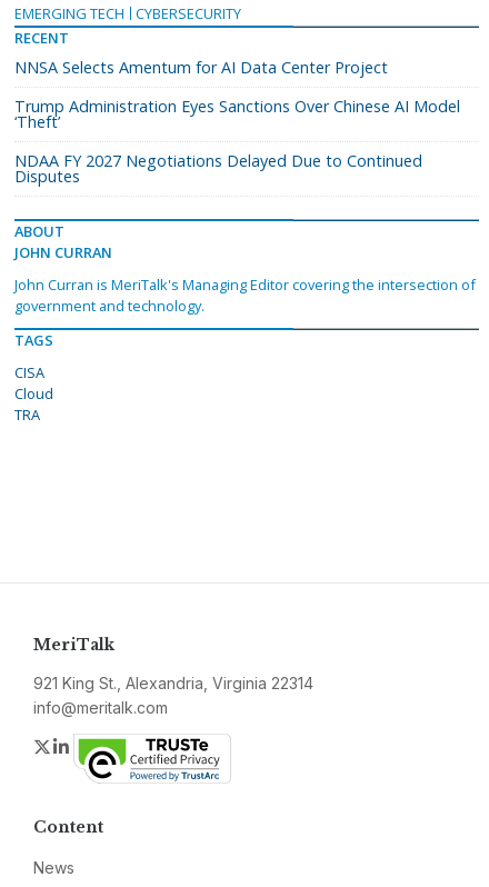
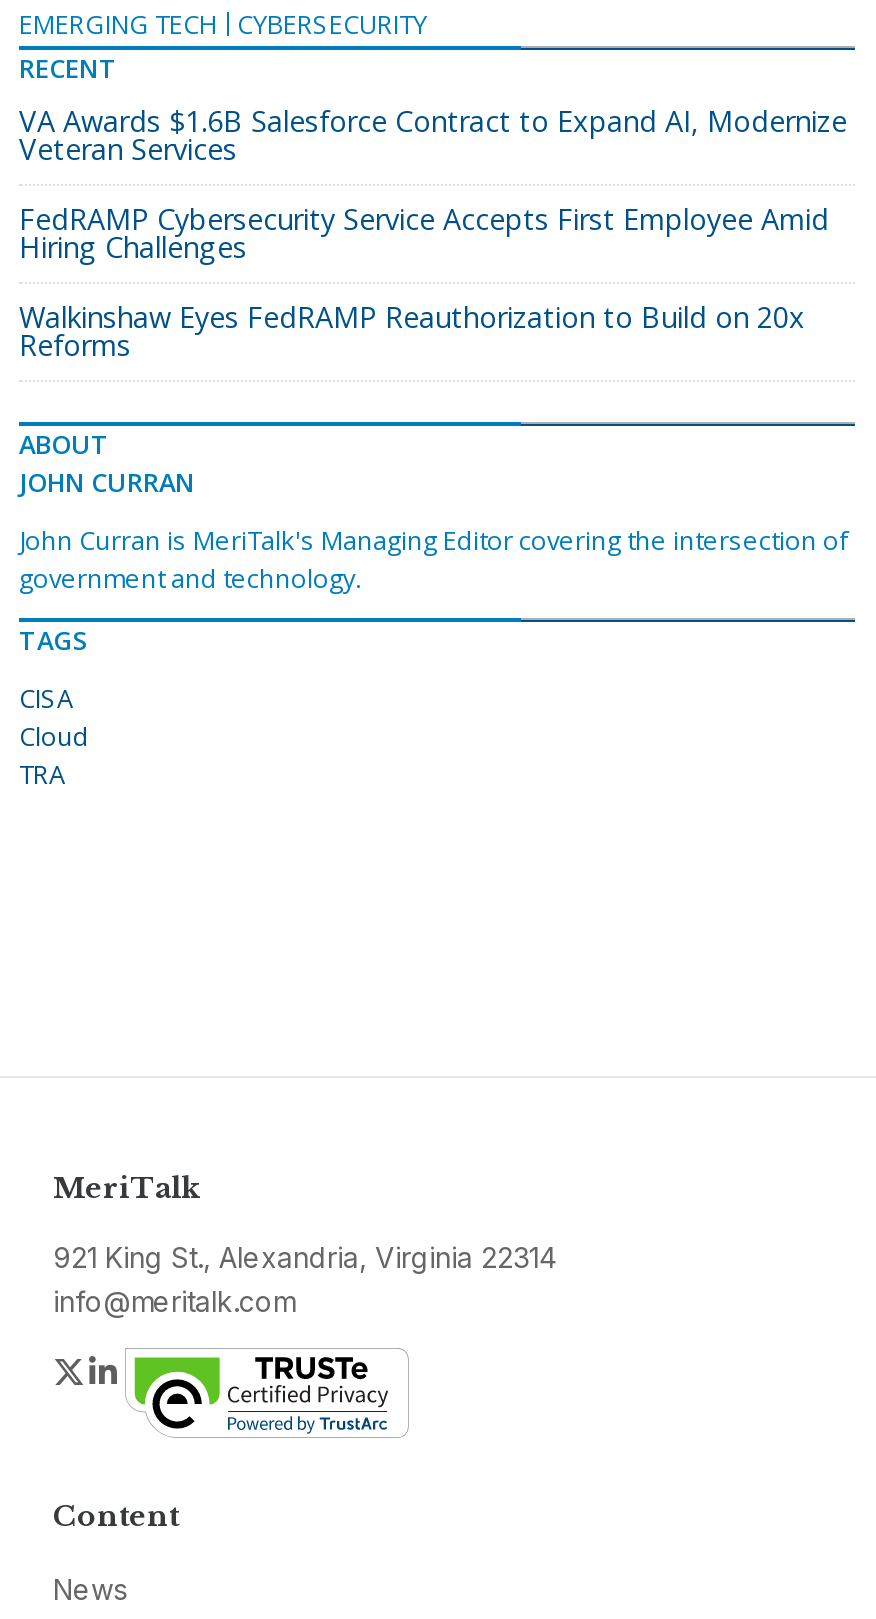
[14,57,388,78] NNSA Selects Amentum for AI Data Center Project -> [19,102,847,168] VA Awards $1.6B Salesforce Contract to Expand AI, Modernize | Veteran Services
[14,96,460,132] Trump Administration Eyes Sanctions Over Chinese AI Model | ‘Theft’ -> [19,200,829,266] FedRAMP Cybersecurity Service Accepts First Employee Amid | Hiring Challenges
[14,150,422,187] NDAA FY 2027 Negotiations Delayed Due to Continued | Disputes -> [19,298,805,364] Walkinshaw Eyes FedRAMP Reauthorization to Build on 20x | Reforms

